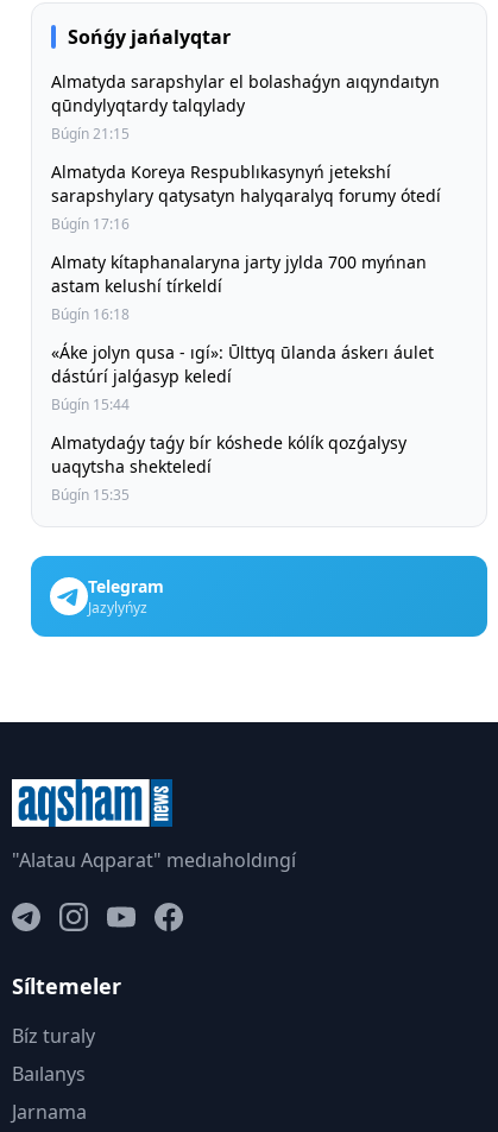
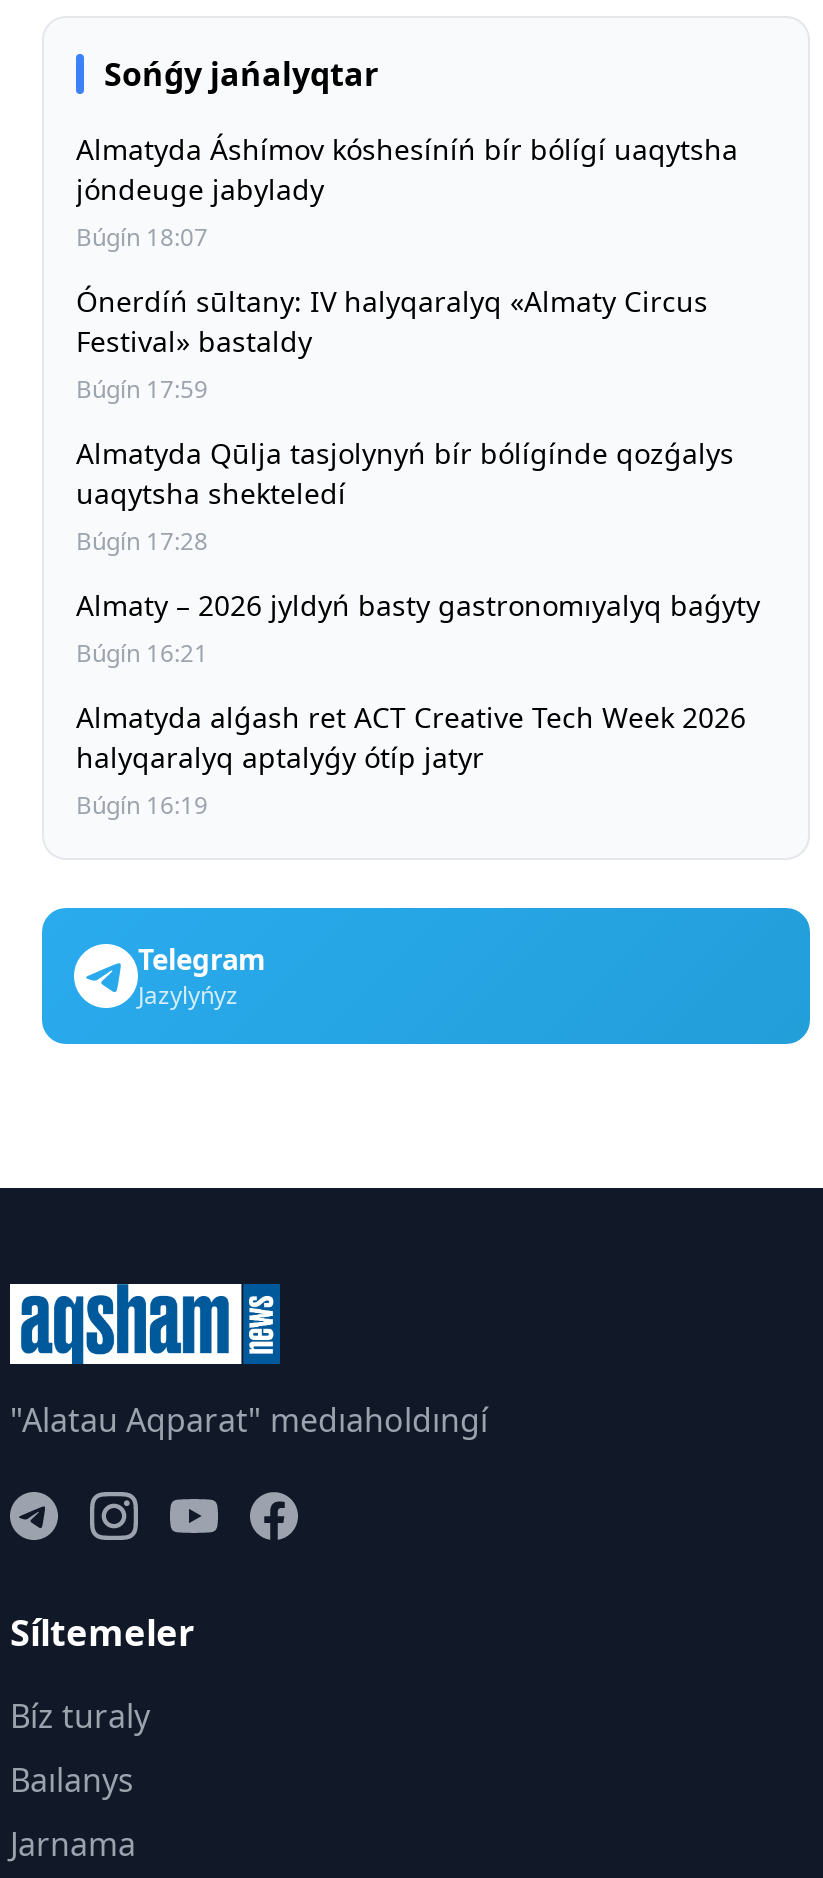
[51,69,441,453] Almatyda sarapshylar el bolashaǵyn aıqyndaıtyn | qūndylyqtardy talqylady | Búgín 21:15 | Almatyda Koreya Respublıkasynyń jetekshí | sarapshylary qatysatyn halyqaralyq forumy ótedí | Búgín 17:16 | Almaty kítaphanalaryna jarty jylda 700 myńnan | astam kelushí tírkeldí | Búgín 16:18 | «Áke jolyn qusa - ıgí»: Ūlttyq ūlanda áskerı áulet | dástúrí jalǵasyp keledí | Búgín 15:44 | Almatydaǵy taǵy bír kóshede kólík qozǵalysy -> [76,129,738,471] Almatyda Áshímov kóshesíníń bír bólígí uaqytsha | jóndeuge jabylady | Búgín 18:07 | Ónerdíń sūltany: IV halyqaralyq «Almaty Circus | Festival» bastaldy | Búgín 17:59 | Almatyda Qūlja tasjolynyń bír bólígínde qozǵalys
moved [51,454,212,477] -> [76,473,346,511]: uaqytsha shekteledí
[51,484,130,504] Búgín 15:35 -> [76,523,760,821] Búgín 17:28 | Almaty – 2026 jyldyń basty gastronomıyalyq baǵyty | Búgín 16:21 | Almatyda alǵash ret ACT Creative Tech Week 2026 | halyqaralyq aptalyǵy ótíp jatyr | Búgín 16:19

